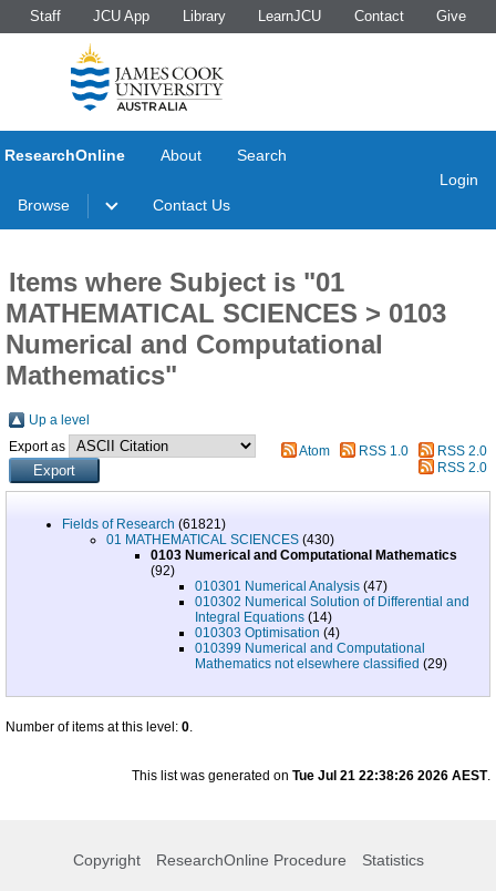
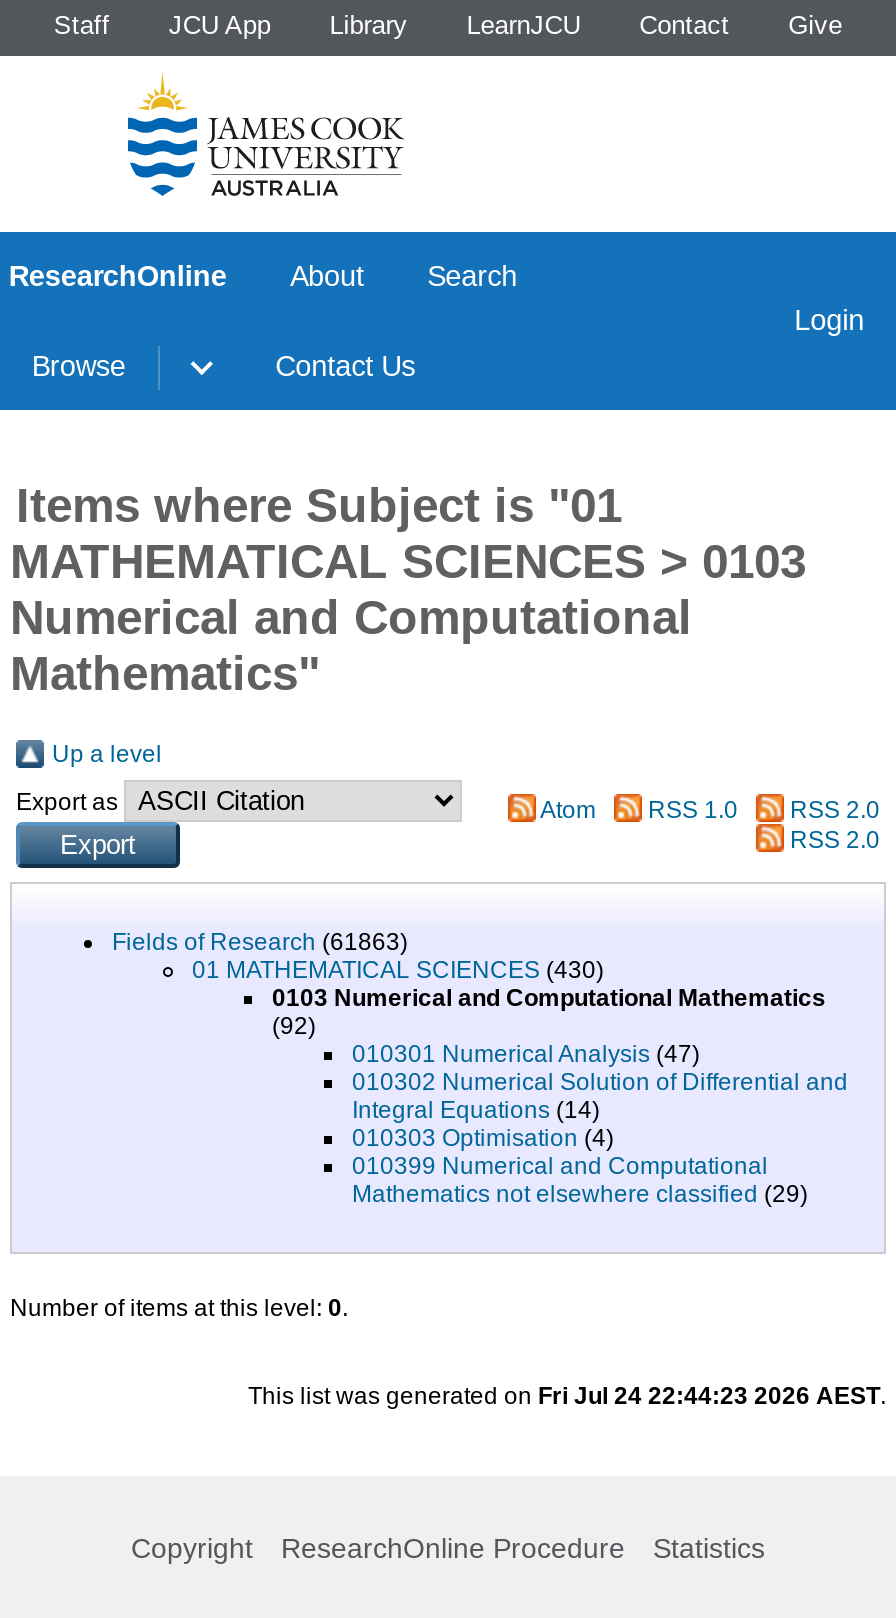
[62,517,226,532] Fields of Research (61821) -> [112,929,408,957] Fields of Research (61863)
[132,768,490,784] This list was generated on Tue Jul 21 22:38:26 2026 AEST. -> [248,1383,886,1411] This list was generated on Fri Jul 24 22:44:23 2026 AEST.

